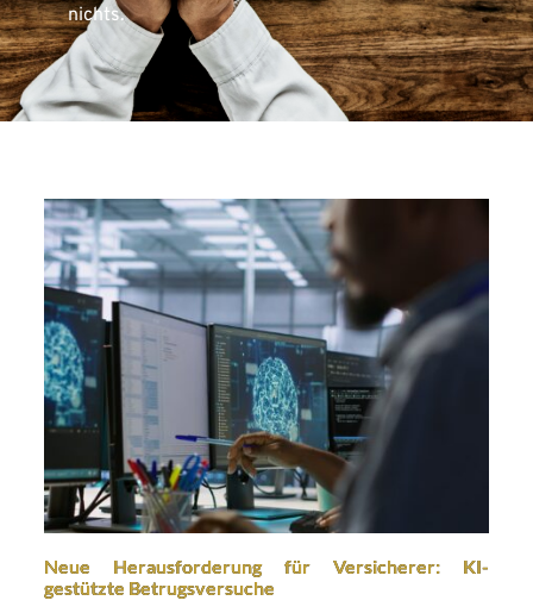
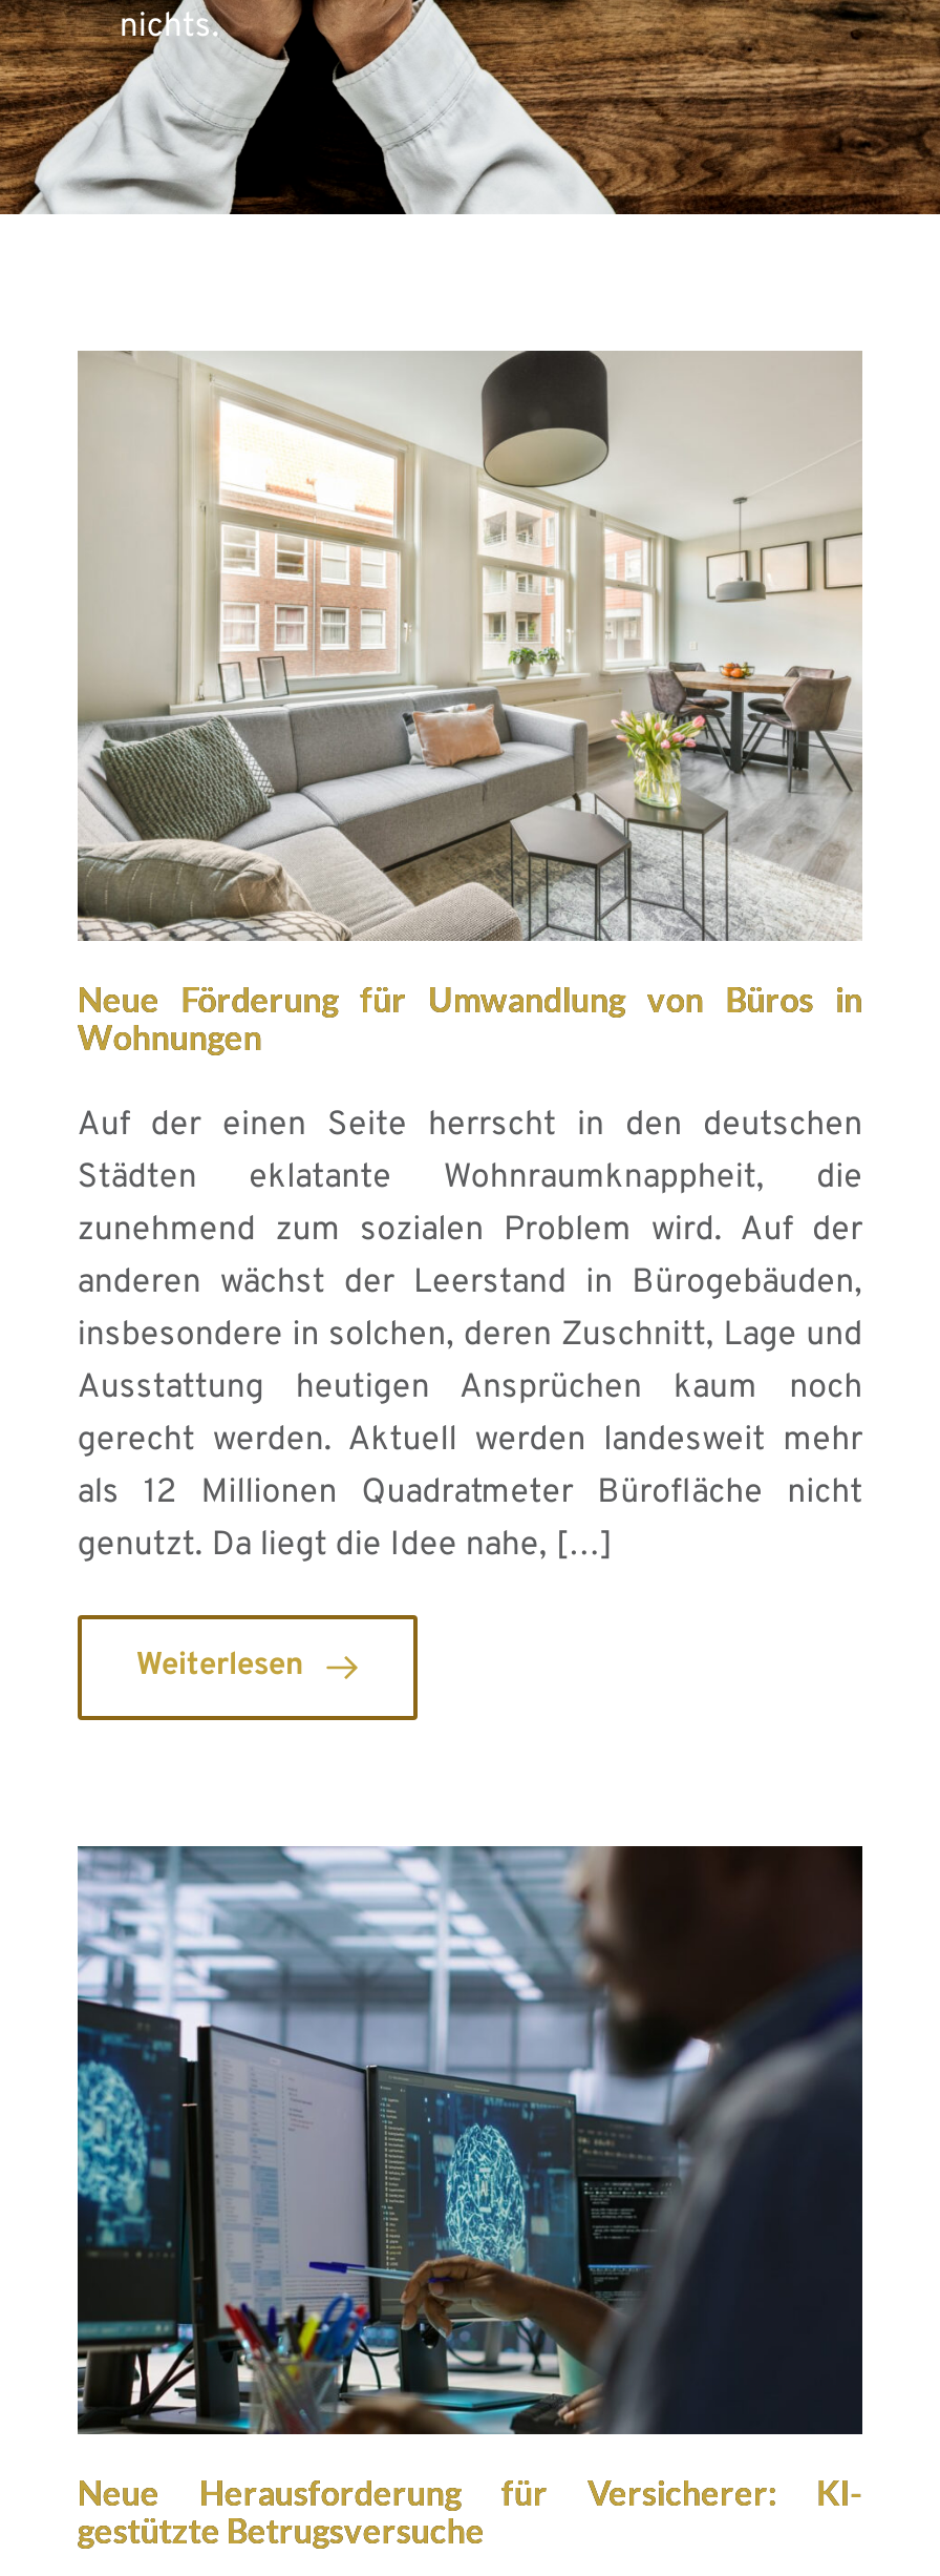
none -> [76,349,863,1686] [image] | Neue Förderung für Umwandlung von Büros in | Wohnungen | Auf der einen Seite herrscht in den deutschen | Städten eklatante Wohnraumknappheit, die | zunehmend zum sozialen Problem wird. Auf der | anderen wächst der Leerstand in Bürogebäuden, | insbesondere in solchen, deren Zuschnitt, Lage und | Ausstattung heutigen Ansprüchen kaum noch | gerecht werden. Aktuell werden landesweit mehr | als 12 Millionen Quadratmeter Bürofläche nicht | genutzt. Da liegt die Idee nahe, […] | Weiterlesen

